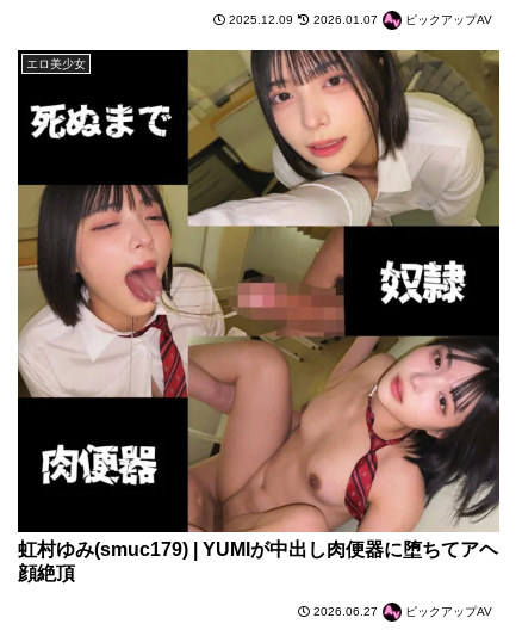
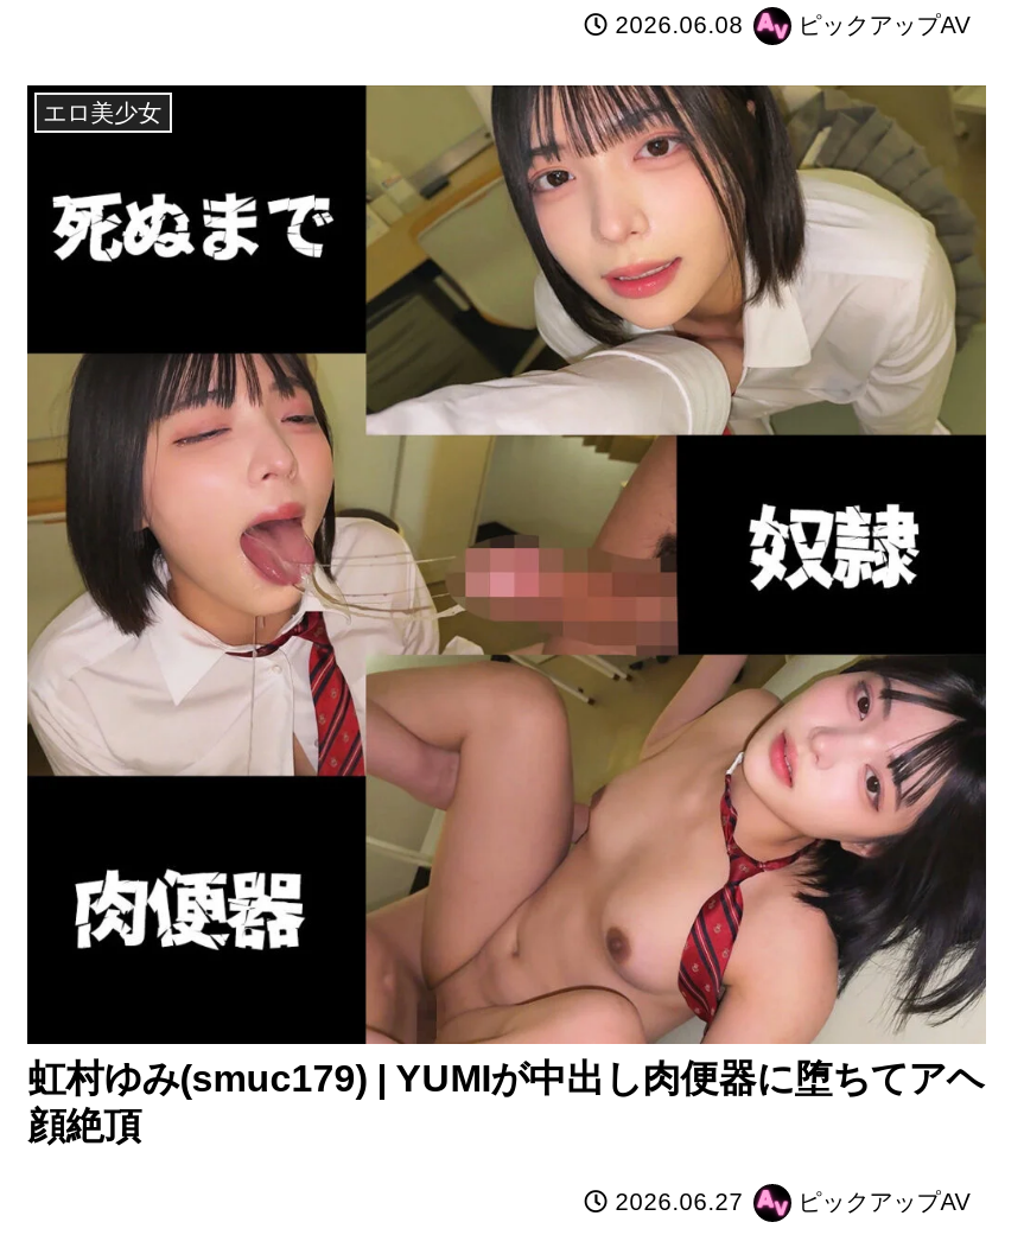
[229,13,378,26] 2025.12.09 | 2026.01.07 -> [615,12,743,38] 2026.06.08

